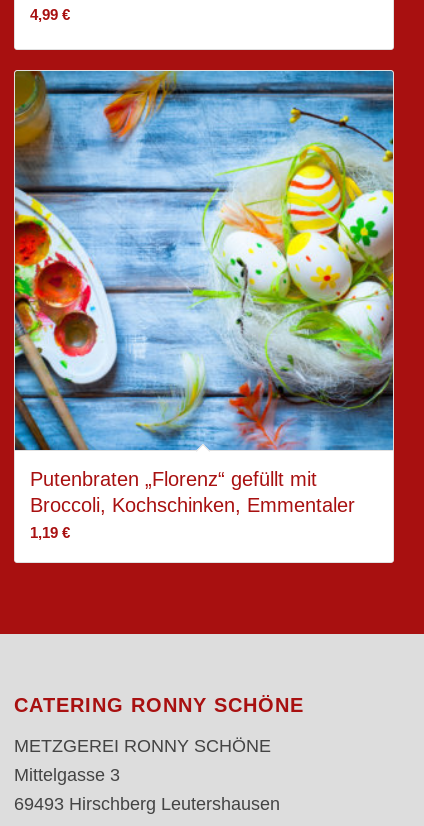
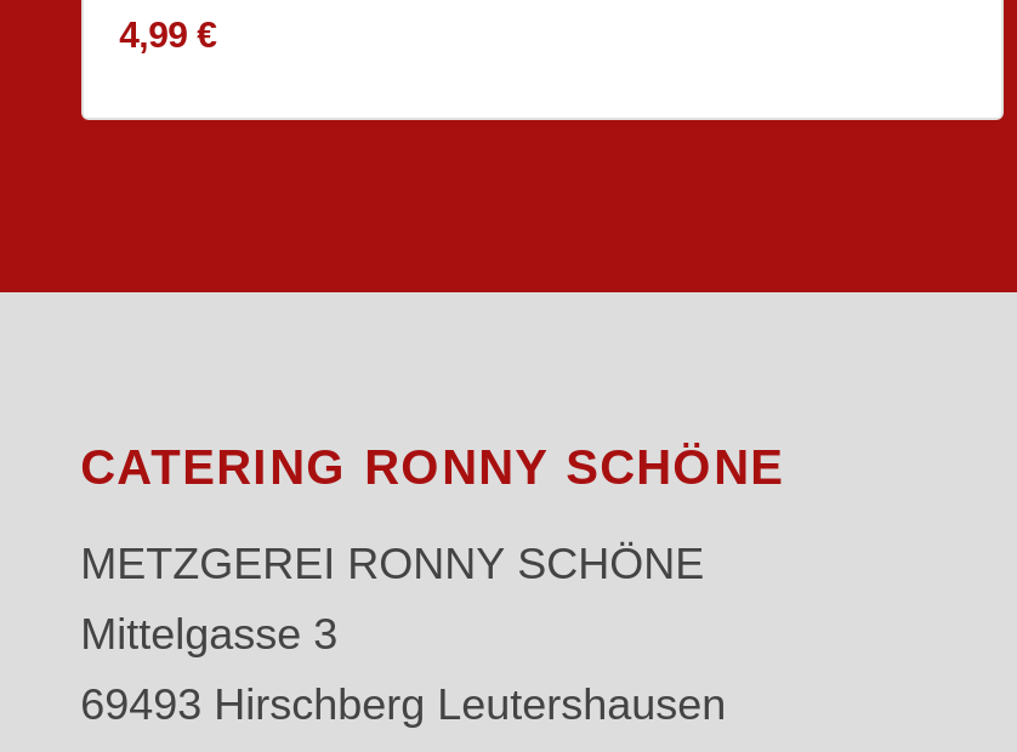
[14,69,394,541] [image] | Putenbraten „Florenz“ gefüllt mit | Broccoli, Kochschinken, Emmentaler | 1,19 € -> none

